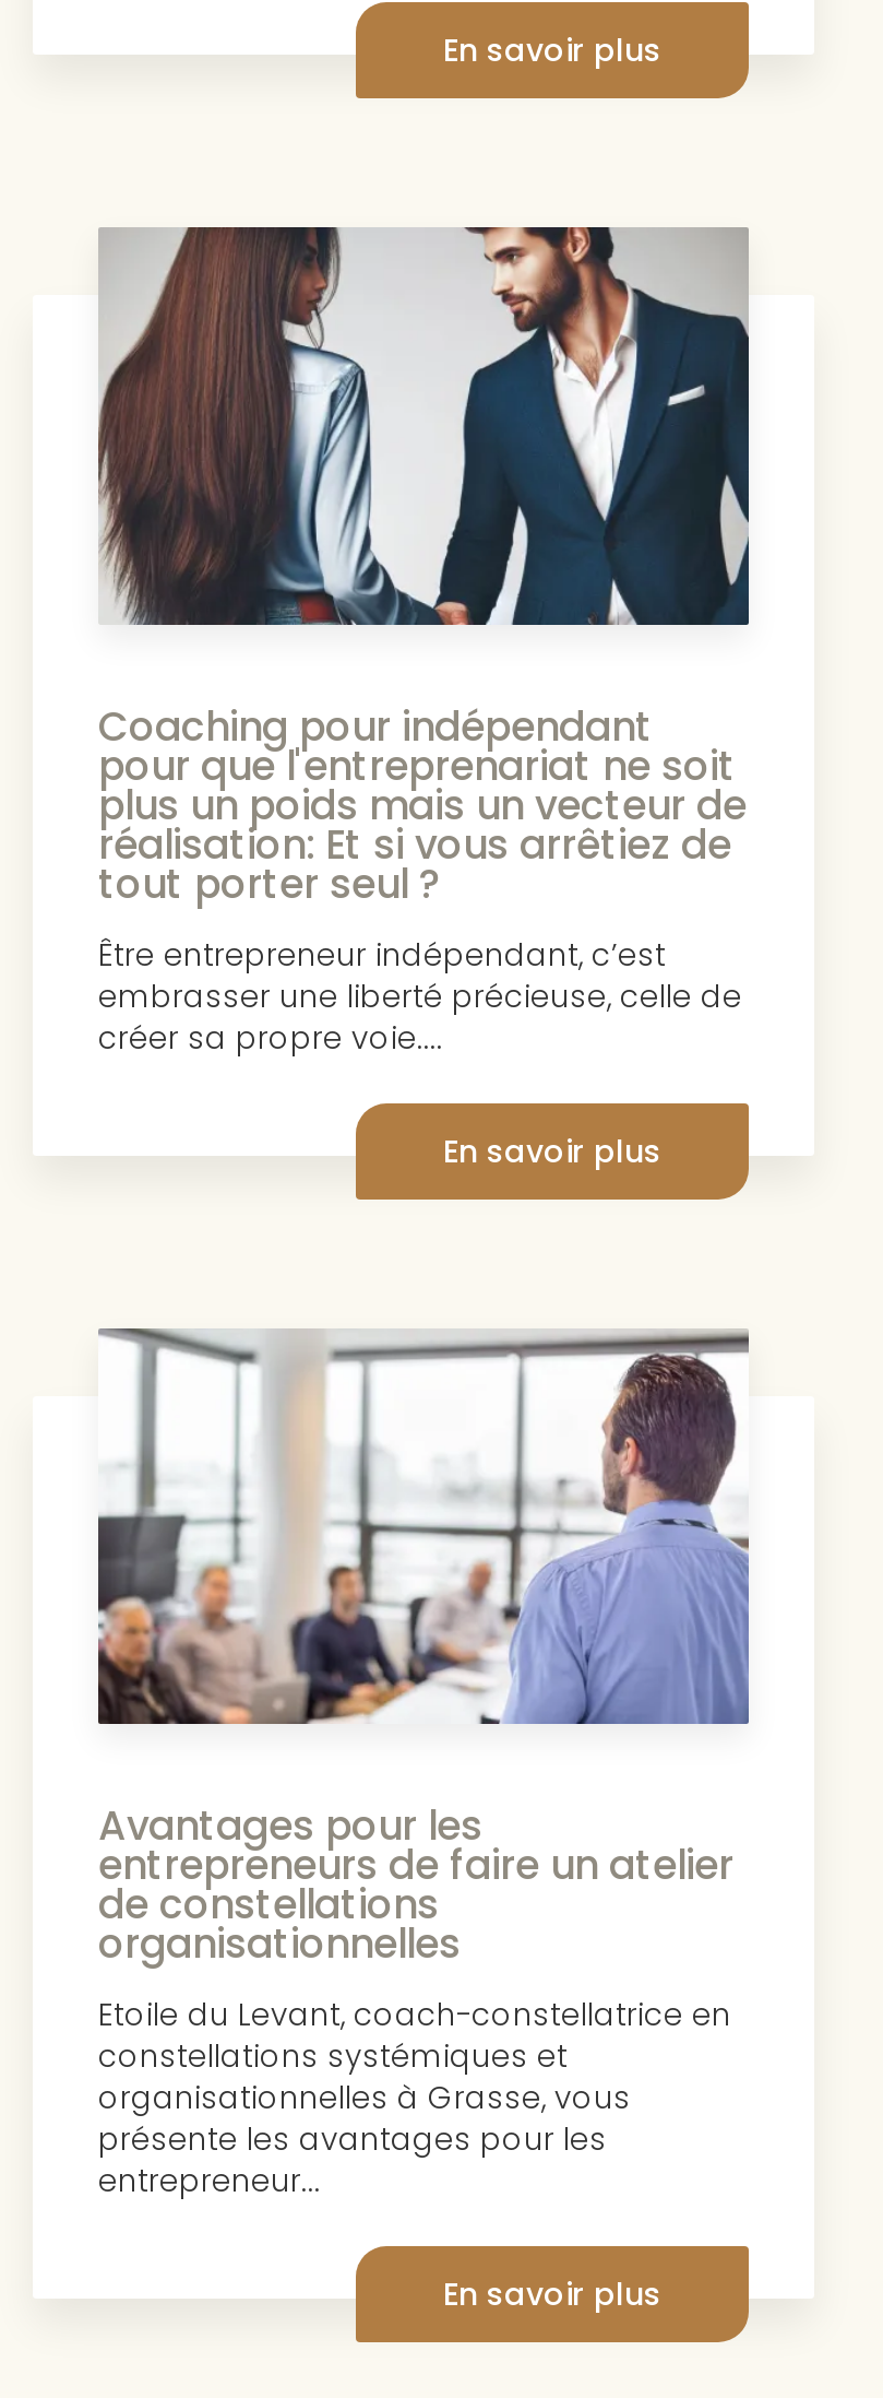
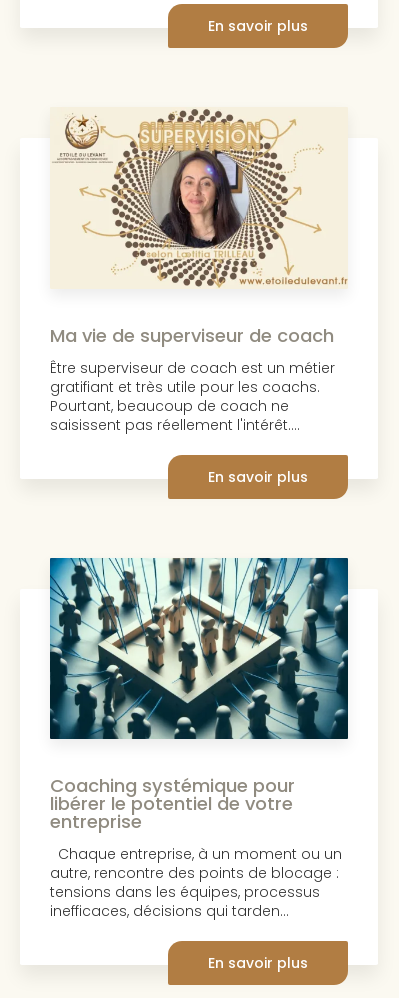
[96,225,751,627] [image] -> [51,107,348,280] [image]
[98,698,747,1059] Coaching pour indépendant | pour que l'entreprenariat ne soit | plus un poids mais un vecteur de | réalisation: Et si vous arrêtiez de | tout porter seul ? | Être entrepreneur indépendant, c’est | embrasser une liberté précieuse, celle de | créer sa propre voie.... -> [50,322,335,434] Ma vie de superviseur de coach | Être superviseur de coach est un métier | gratifiant et très utile pour les coachs. | Pourtant, beaucoup de coach ne | saisissent pas réellement l'intérêt....
[96,1326,751,2202] [image] | Avantages pour les | entrepreneurs de faire un atelier | de constellations | organisationnelles | Etoile du Levant, coach-constellatrice en | constellations systémiques et | organisationnelles à Grasse, vous | présente les avantages pour les | entrepreneur... -> [49,557,349,921] [image] | Coaching systémique pour | libérer le potentiel de votre | entreprise | Chaque entreprise, à un moment ou un | autre, rencontre des points de blocage : | tensions dans les équipes, processus | inefficaces, décisions qui tarden...

